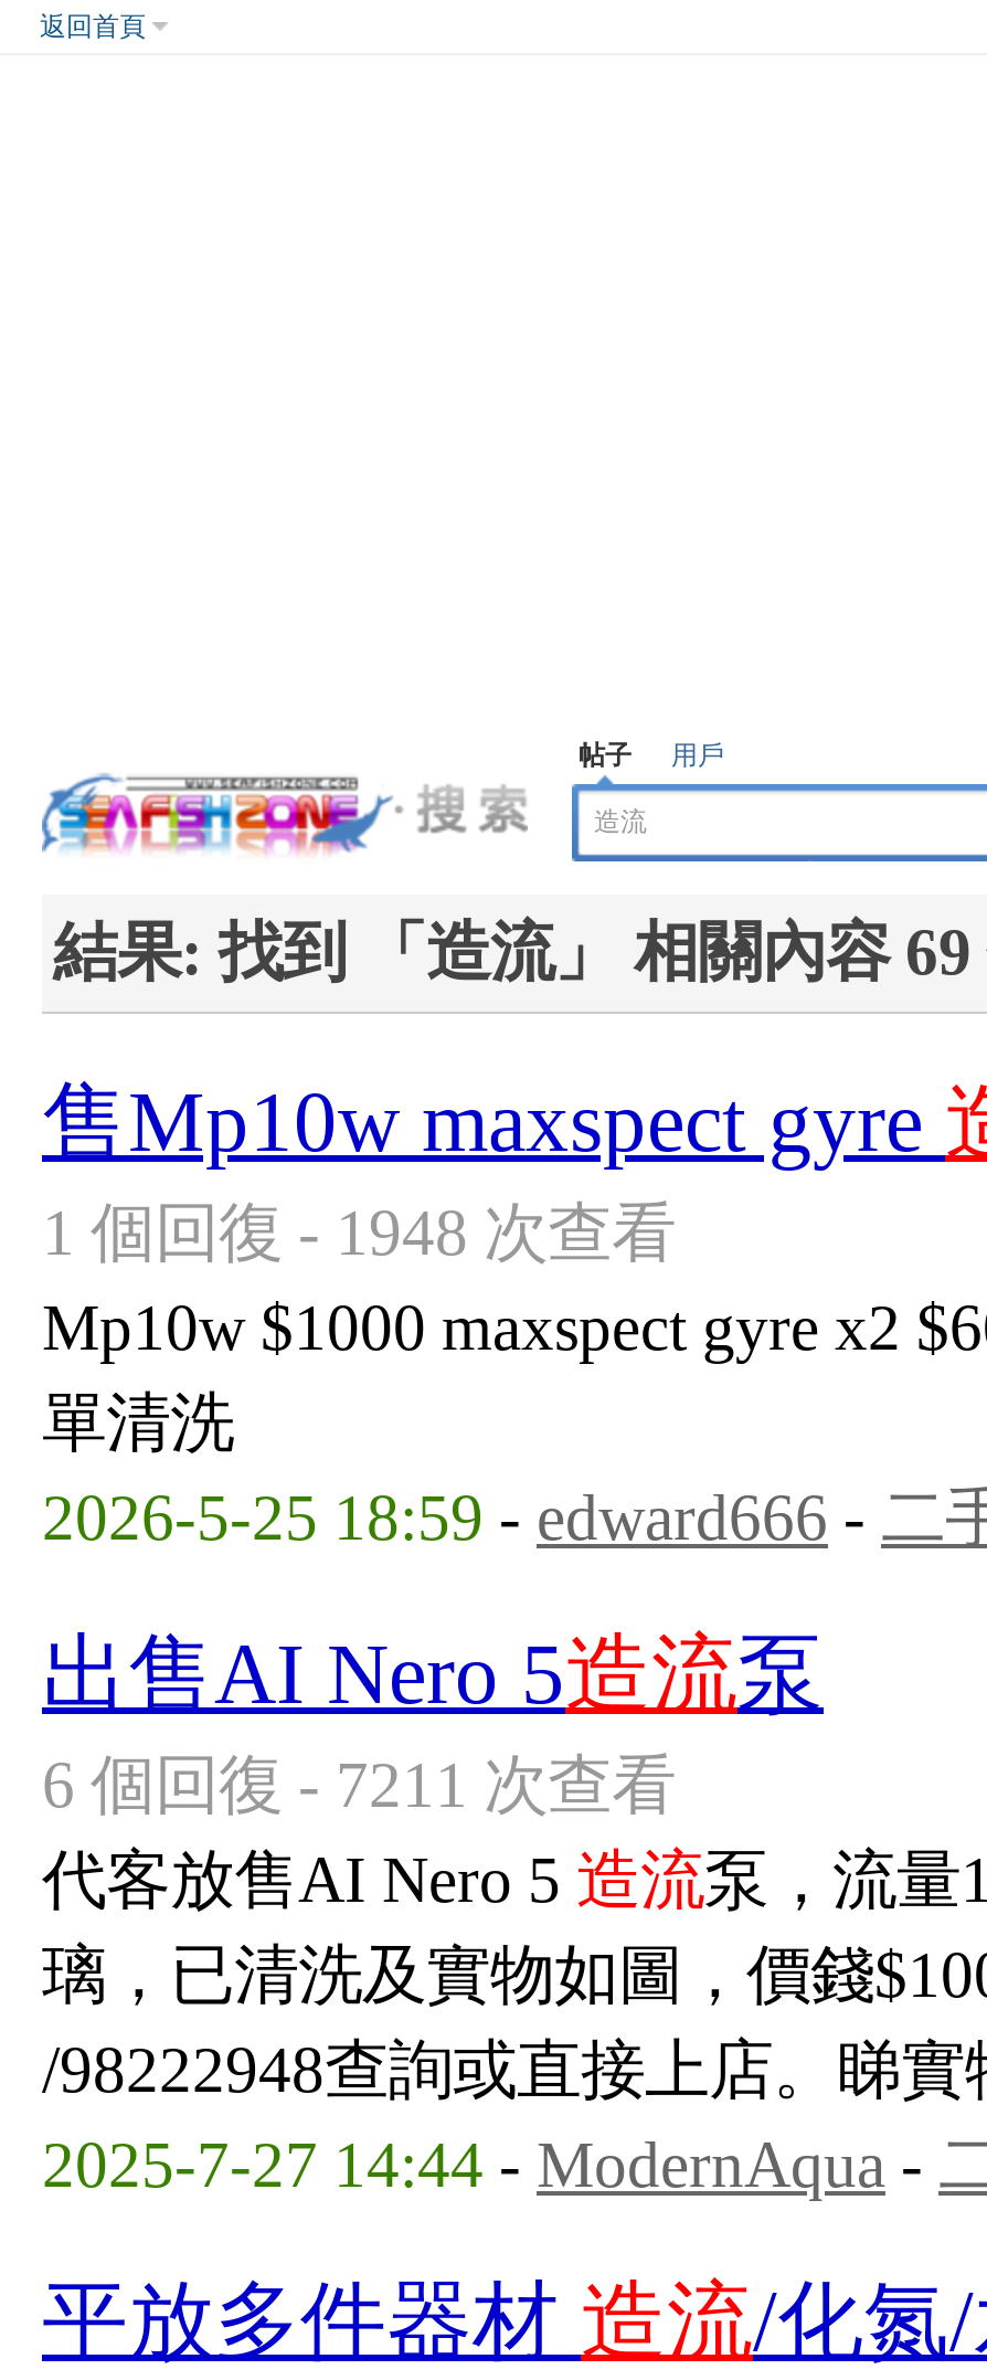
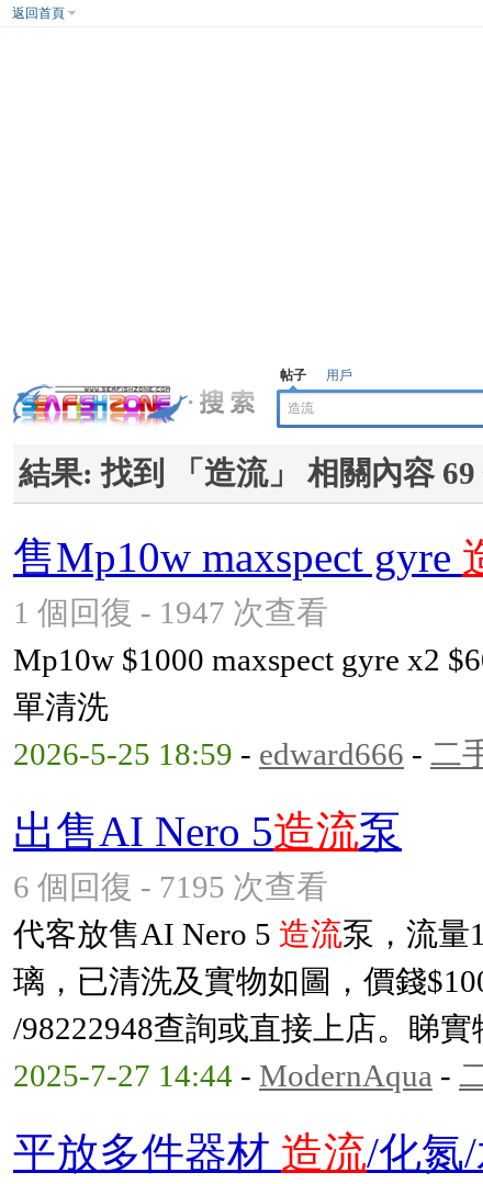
[42,1197,676,1268] 1 個回復 - 1948 次查看 -> [13,595,328,630] 1 個回復 - 1947 次查看
[42,1749,676,1820] 6 個回復 - 7211 次查看 -> [13,869,328,904] 6 個回復 - 7195 次查看

